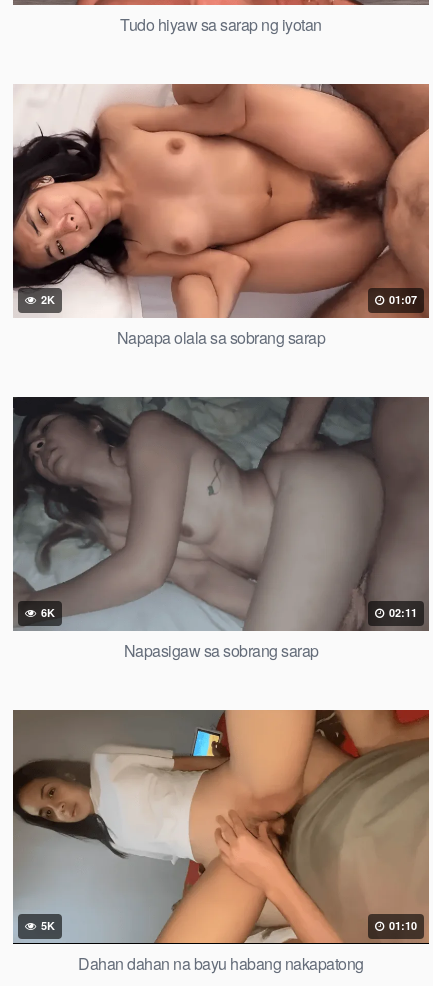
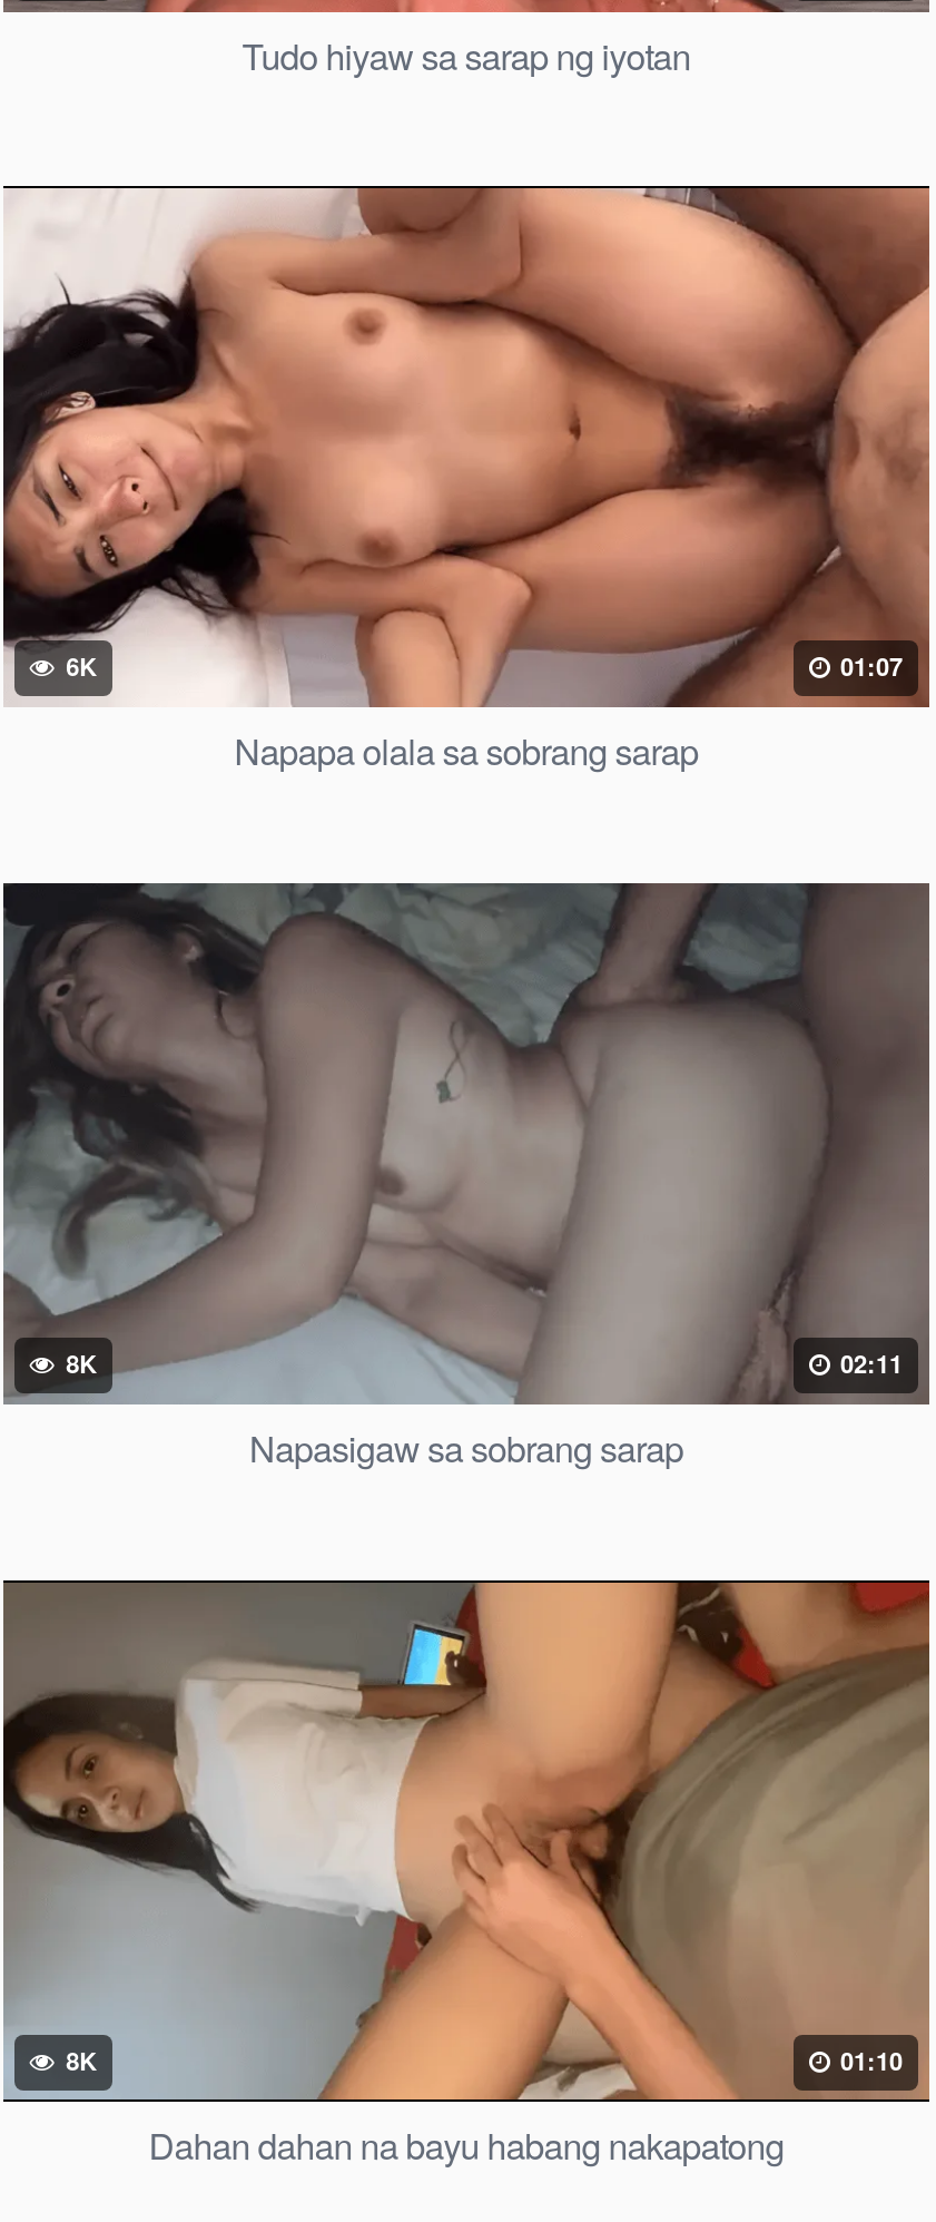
[38,292,55,307] 2K -> [59,651,97,684] 6K
[38,605,55,620] 6K -> [59,1347,97,1381] 8K
[38,918,55,933] 5K -> [59,2044,97,2078] 8K

